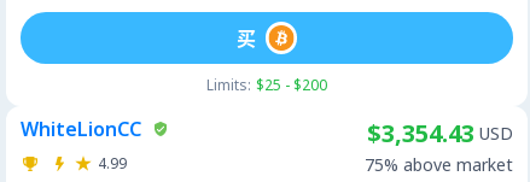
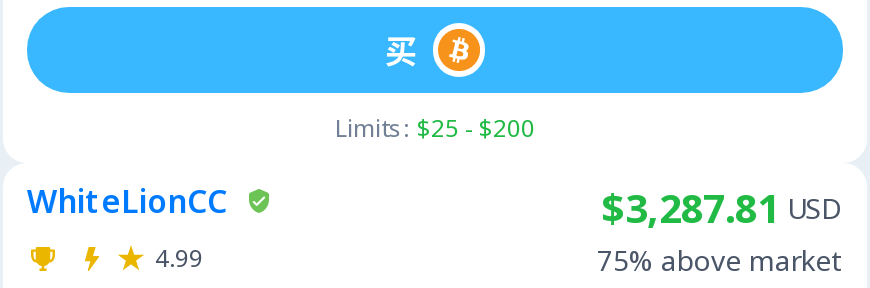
[367,117,513,149] $3,354.43 USD -> [601,181,843,235] $3,287.81 USD

